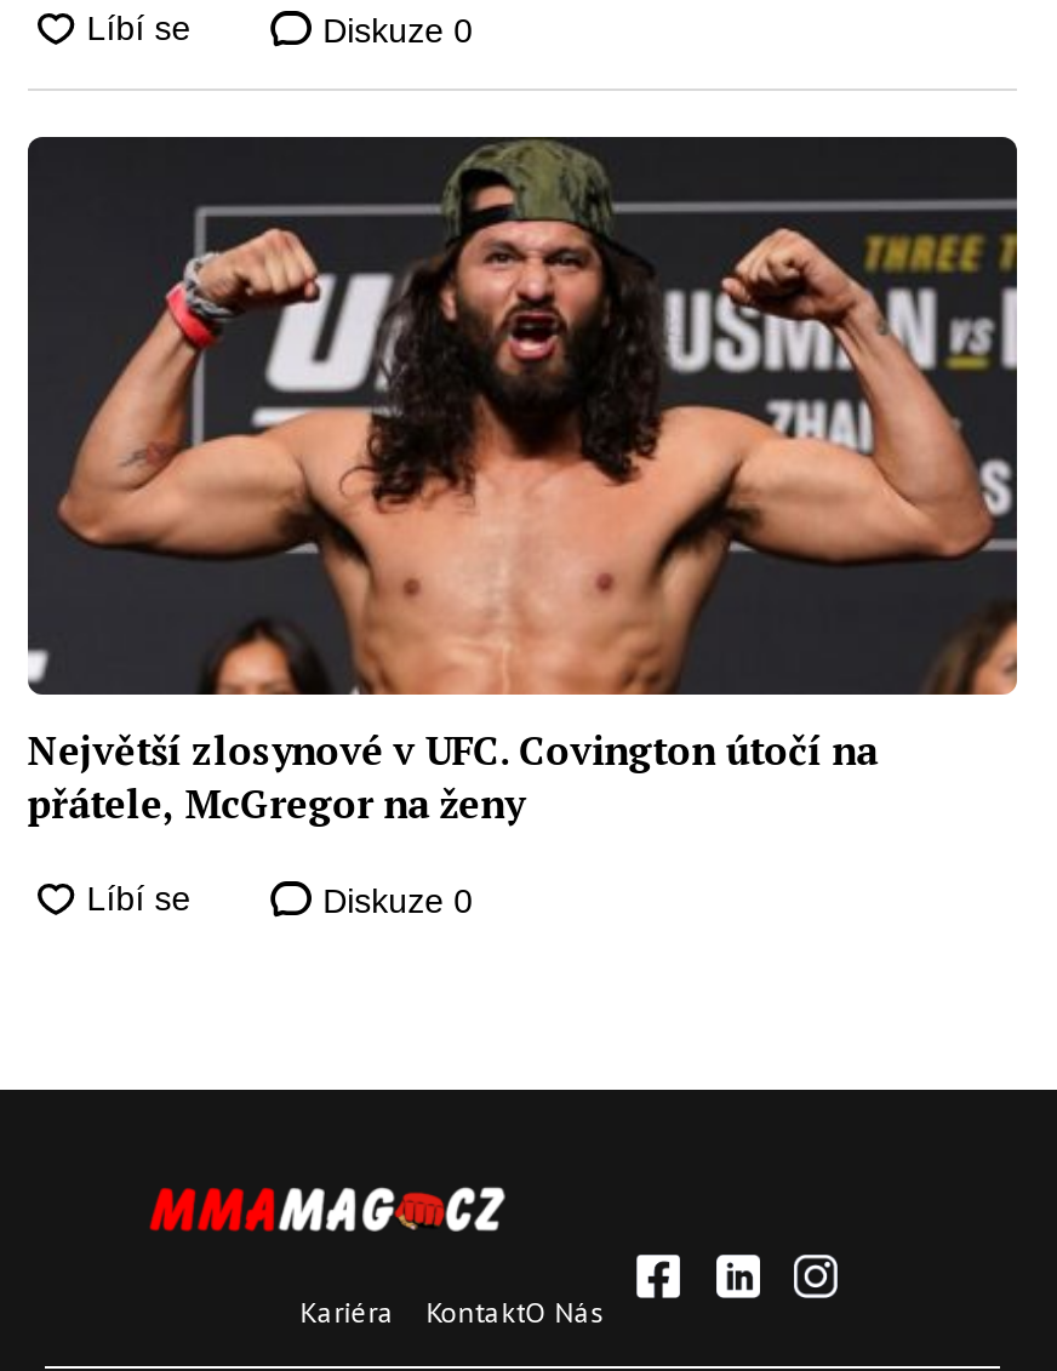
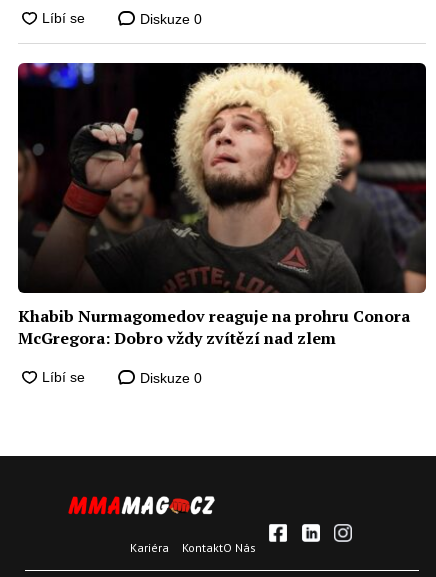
[27,135,1019,829] [image] | Největší zlosynové v UFC. Covington útočí na | přátele, McGregor na ženy -> [17,62,427,349] [image] | Khabib Nurmagomedov reaguje na prohru Conora | McGregora: Dobro vždy zvítězí nad zlem

